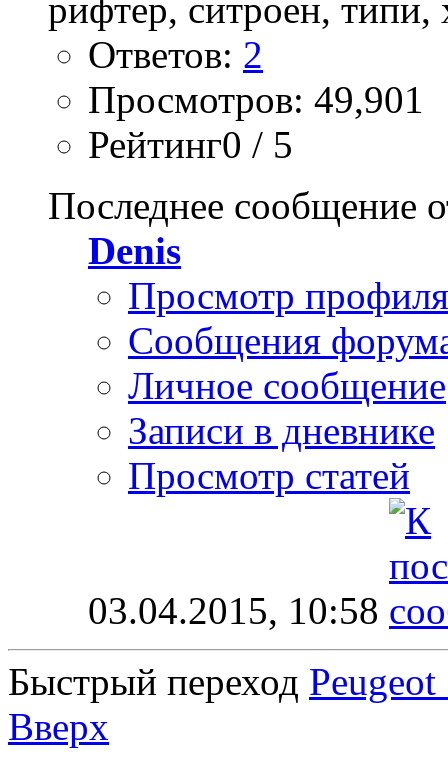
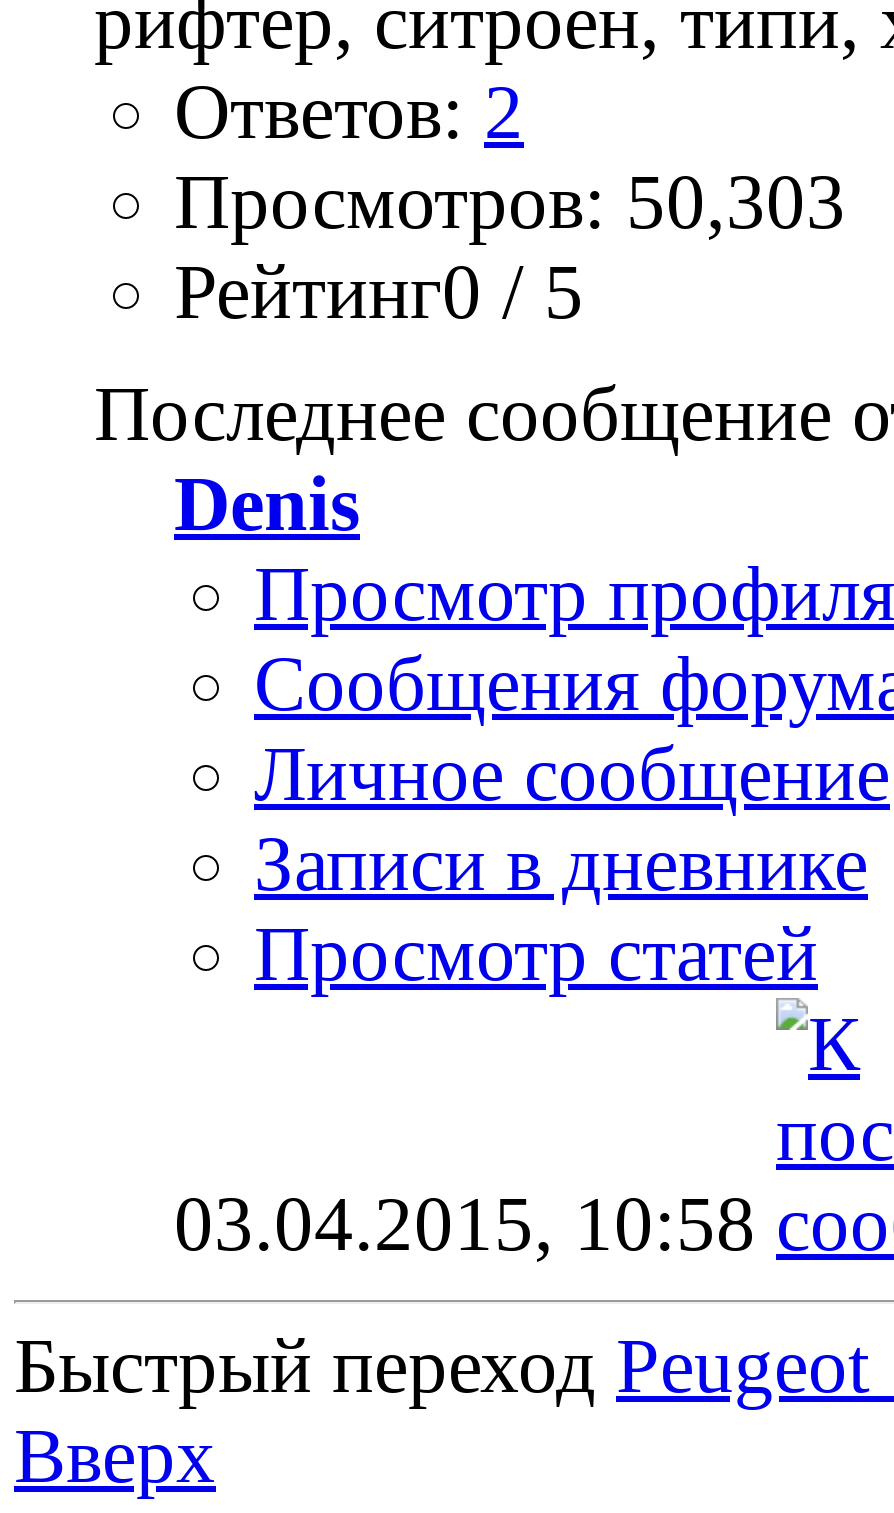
[88,78,424,121] Просмотров: 49,901 -> [174,159,846,245] Просмотров: 50,303

